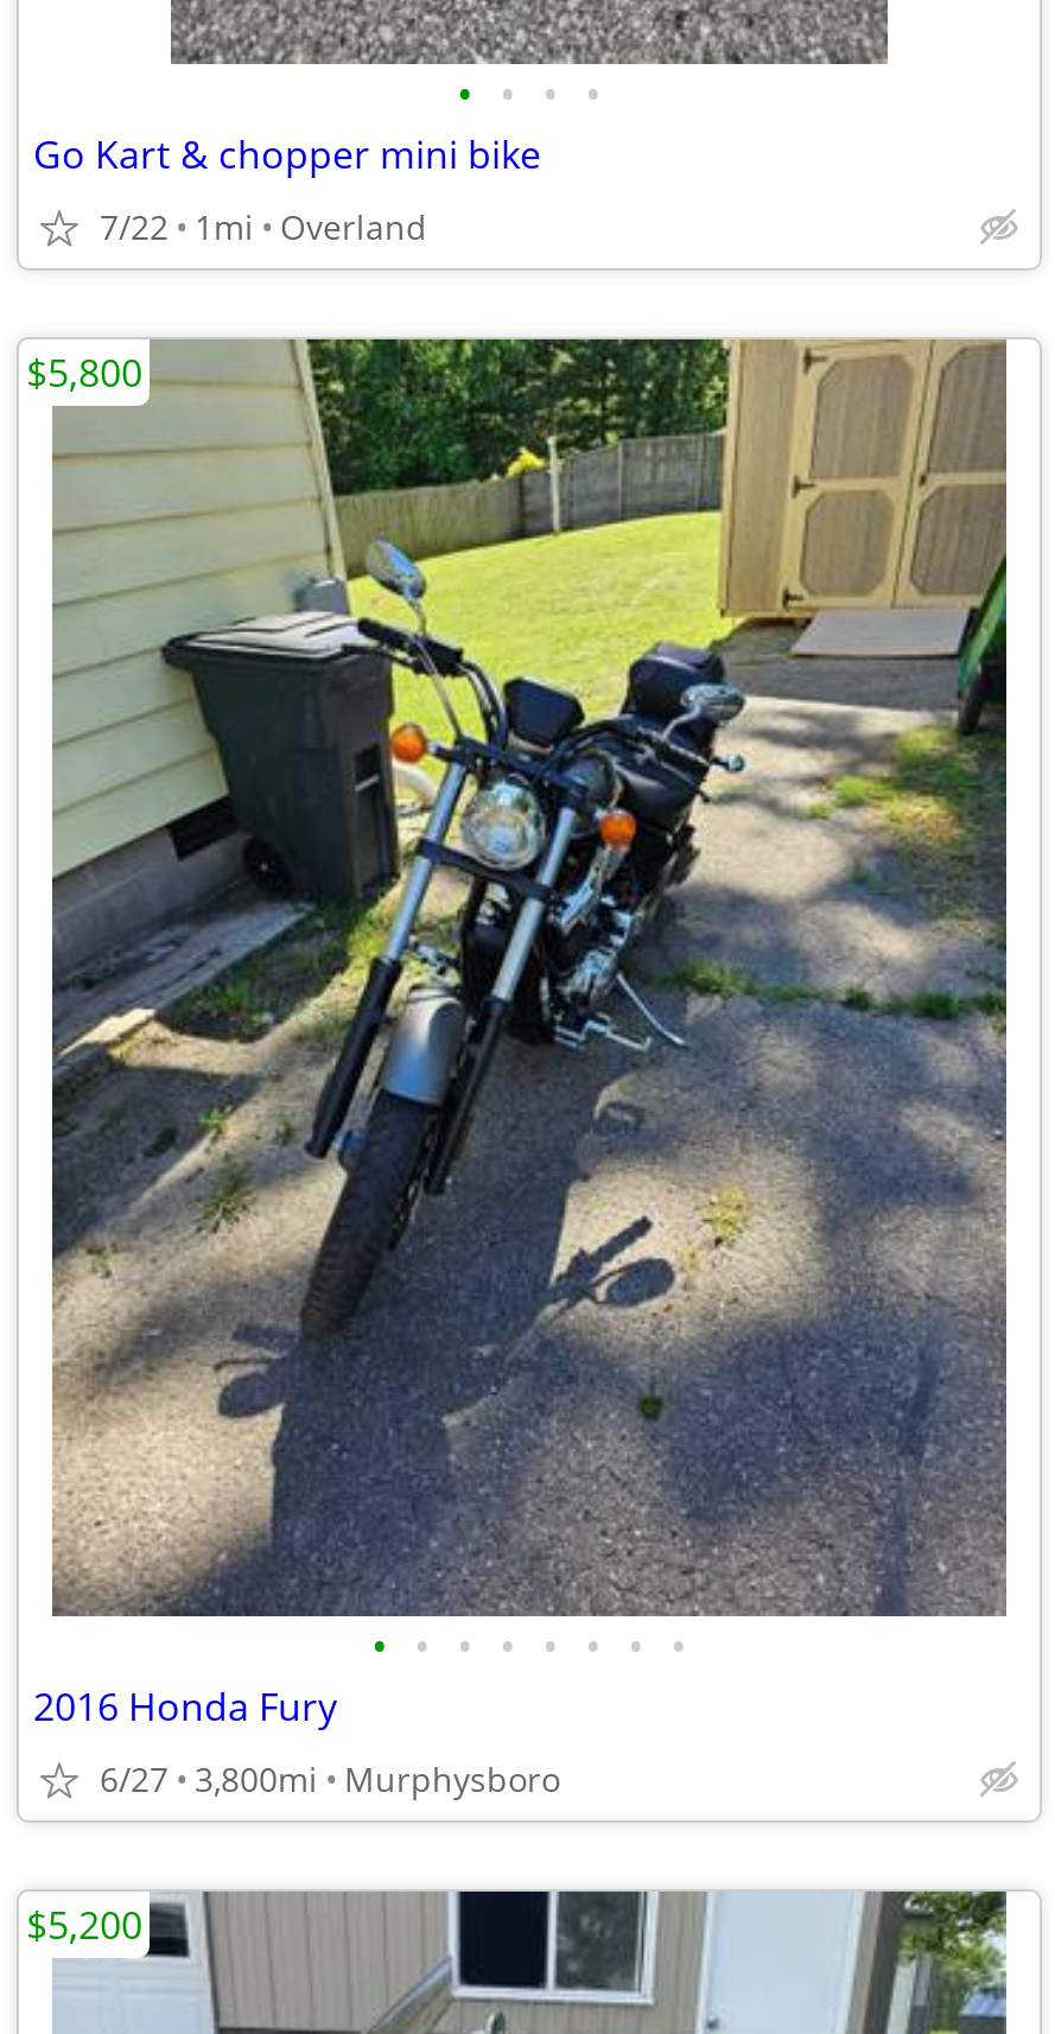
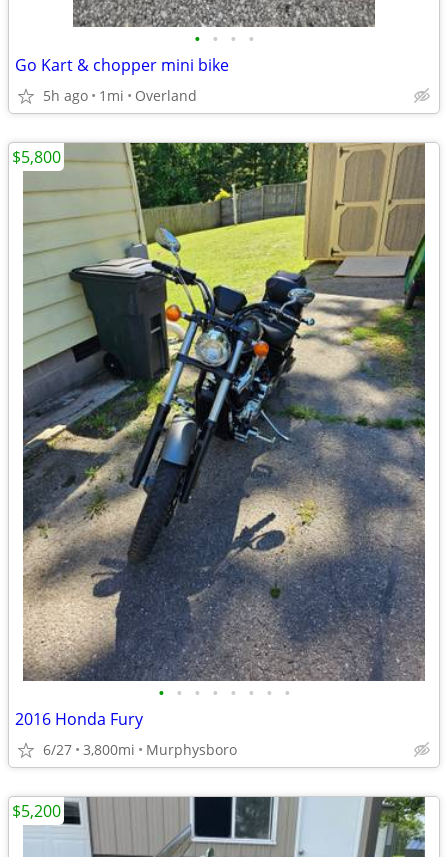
[100,204,427,249] 7/22 1mi Overland -> [43,86,197,105] 5h ago 1mi Overland

